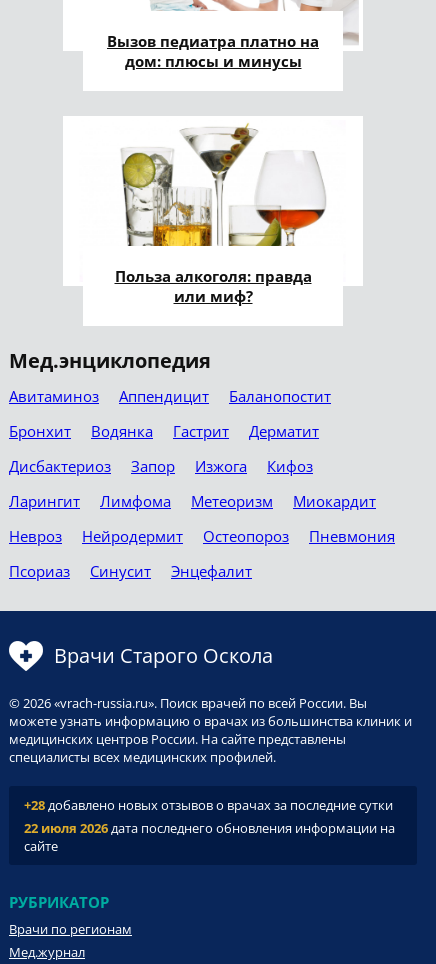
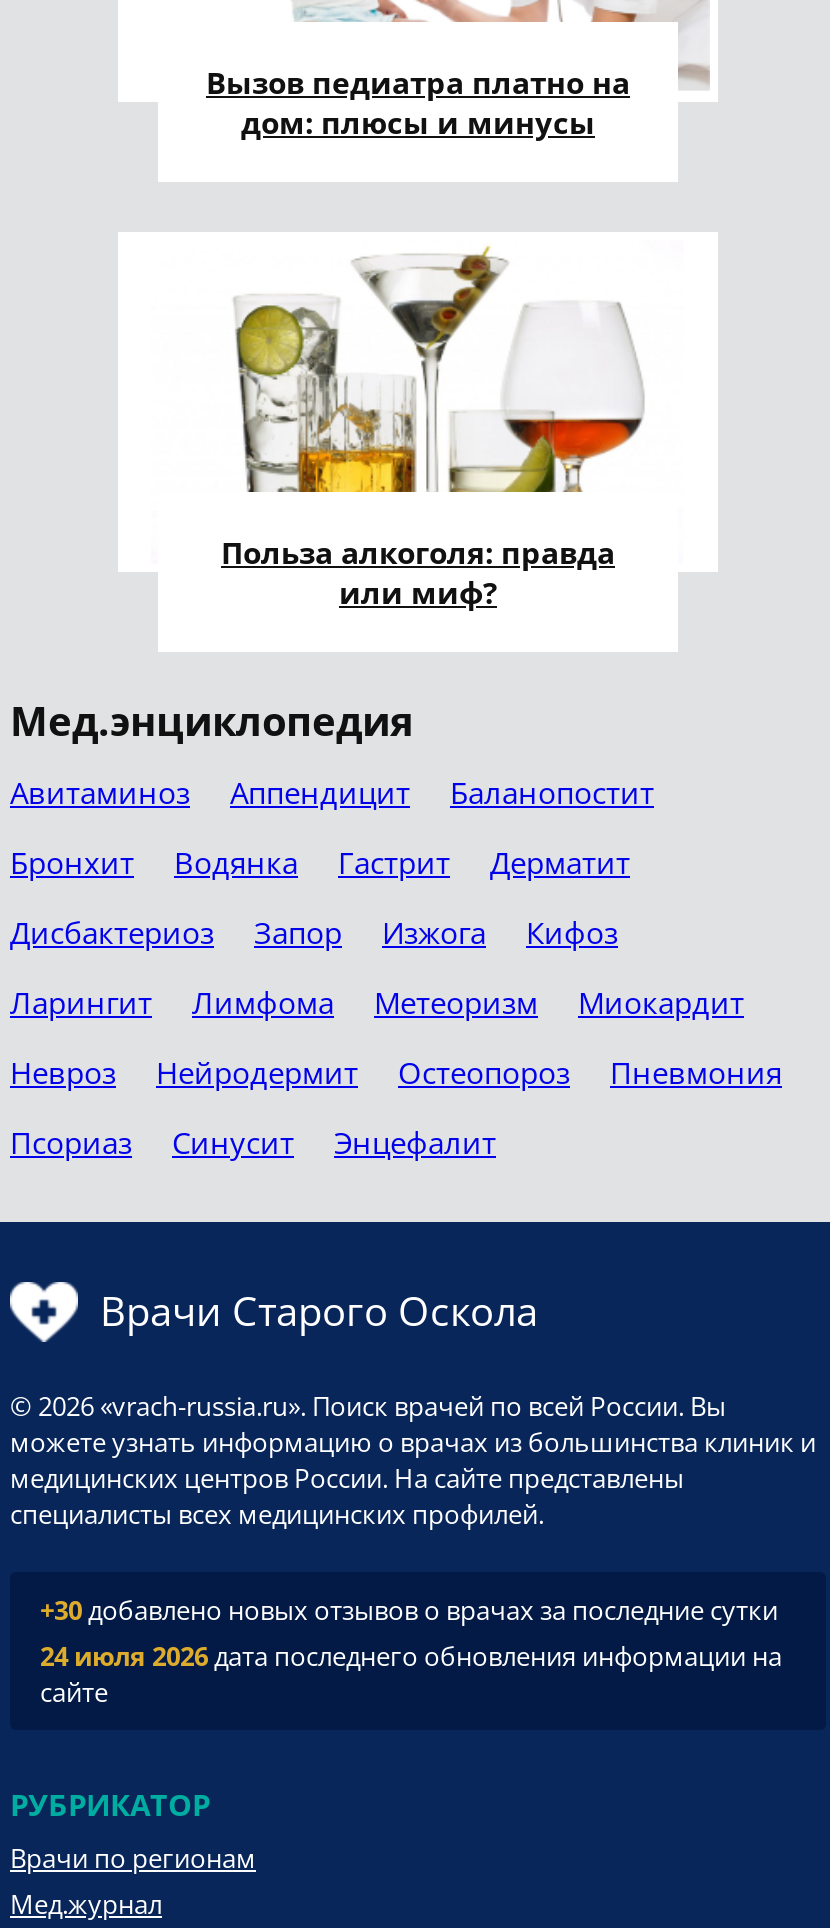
[24,796,393,814] +28добавлено новых отзывов о врачах за последние сутки -> [40,1591,778,1627] +30добавлено новых отзывов о врачах за последние сутки
[24,819,395,837] 22 июля 2026дата последнего обновления информации на -> [40,1637,782,1673] 24 июля 2026дата последнего обновления информации на

